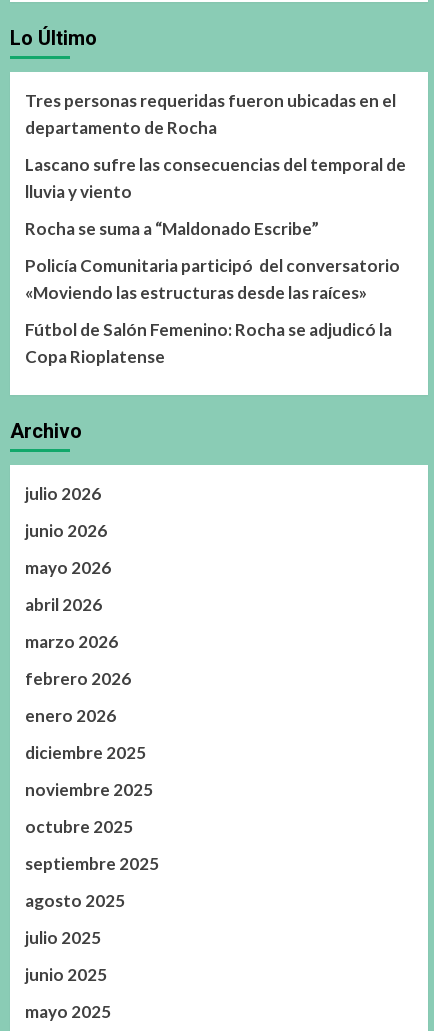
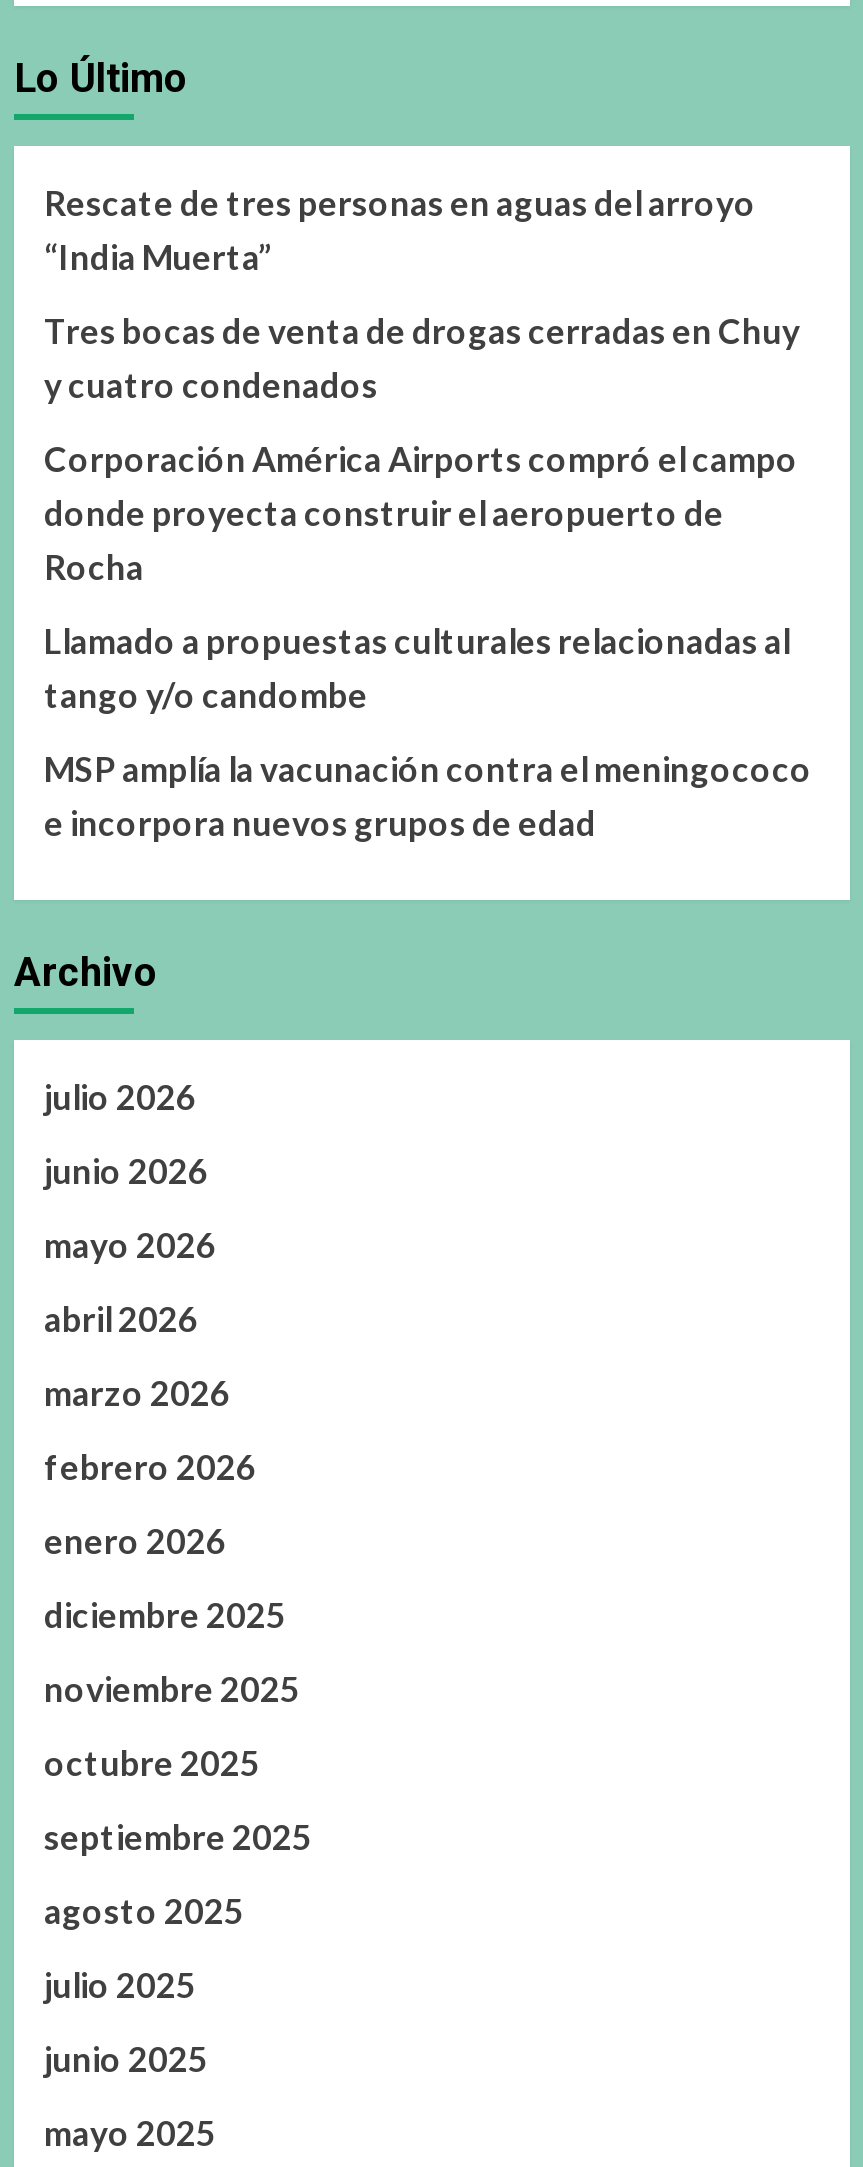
[25,89,396,137] Tres personas requeridas fueron ubicadas en el | departamento de Rocha -> [44,182,756,278] Rescate de tres personas en aguas del arroyo | “India Muerta”
[25,153,406,201] Lascano sufre las consecuencias del temporal de | lluvia y viento -> [44,310,800,406] Tres bocas de venta de drogas cerradas en Chuy | y cuatro condenados
[25,217,319,238] Rocha se suma a “Maldonado Escribe” -> [44,438,798,588] Corporación América Airports compró el campo | donde proyecta construir el aeropuerto de | Rocha
[25,254,400,302] Policía Comunitaria participó del conversatorio | «Moviendo las estructuras desde las raíces» -> [44,620,790,716] Llamado a propuestas culturales relacionadas al | tango y/o candombe
[25,318,392,366] Fútbol de Salón Femenino: Rocha se adjudicó la | Copa Rioplatense -> [44,748,812,844] MSP amplía la vacunación contra el meningococo | e incorpora nuevos grupos de edad

